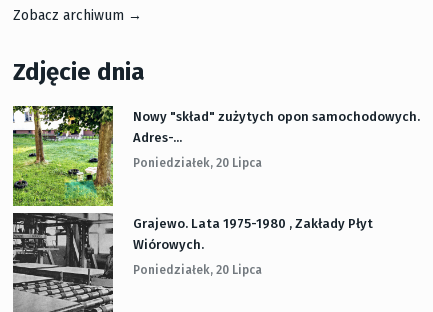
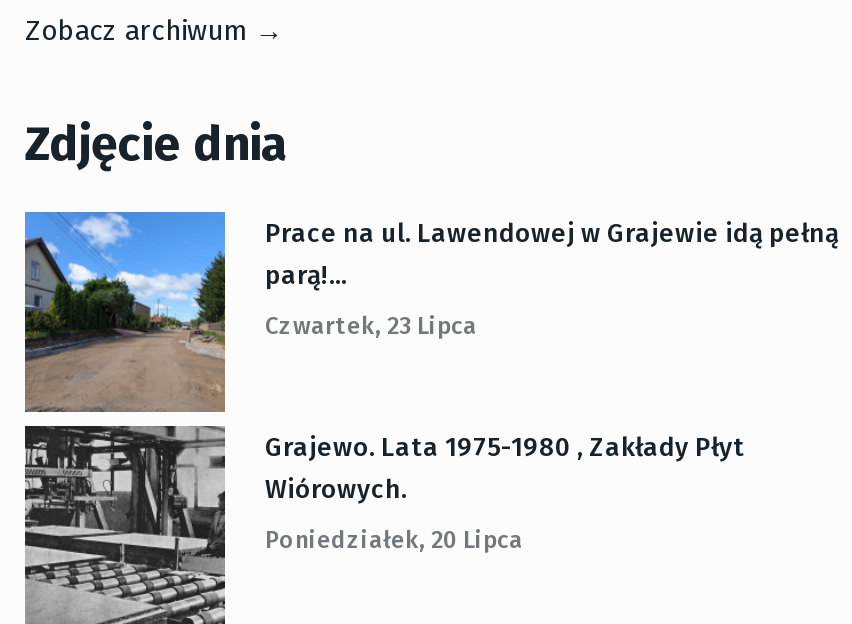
[12,105,420,207] [image] | Nowy "skład" zużytych opon samochodowych. | Adres-... -> [23,210,839,412] [image] | Prace na ul. Lawendowej w Grajewie idą pełną | parą!...
[133,156,262,170] Poniedziałek, 20 Lipca -> [265,313,477,341] Czwartek, 23 Lipca

